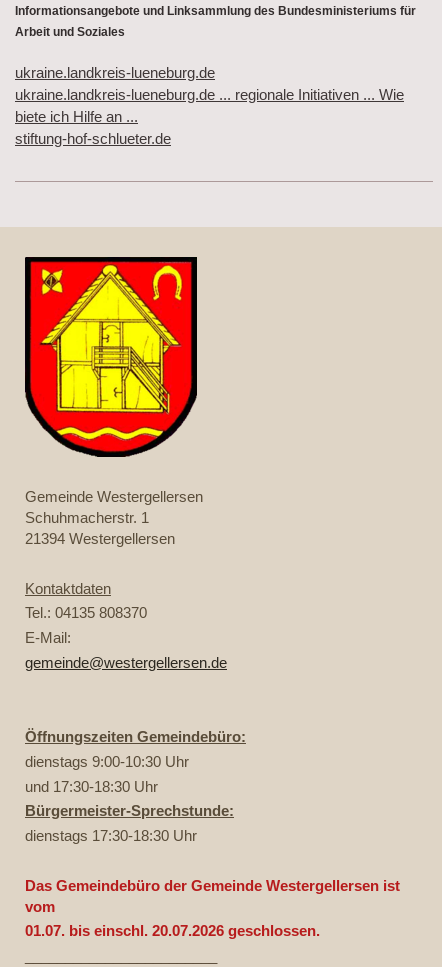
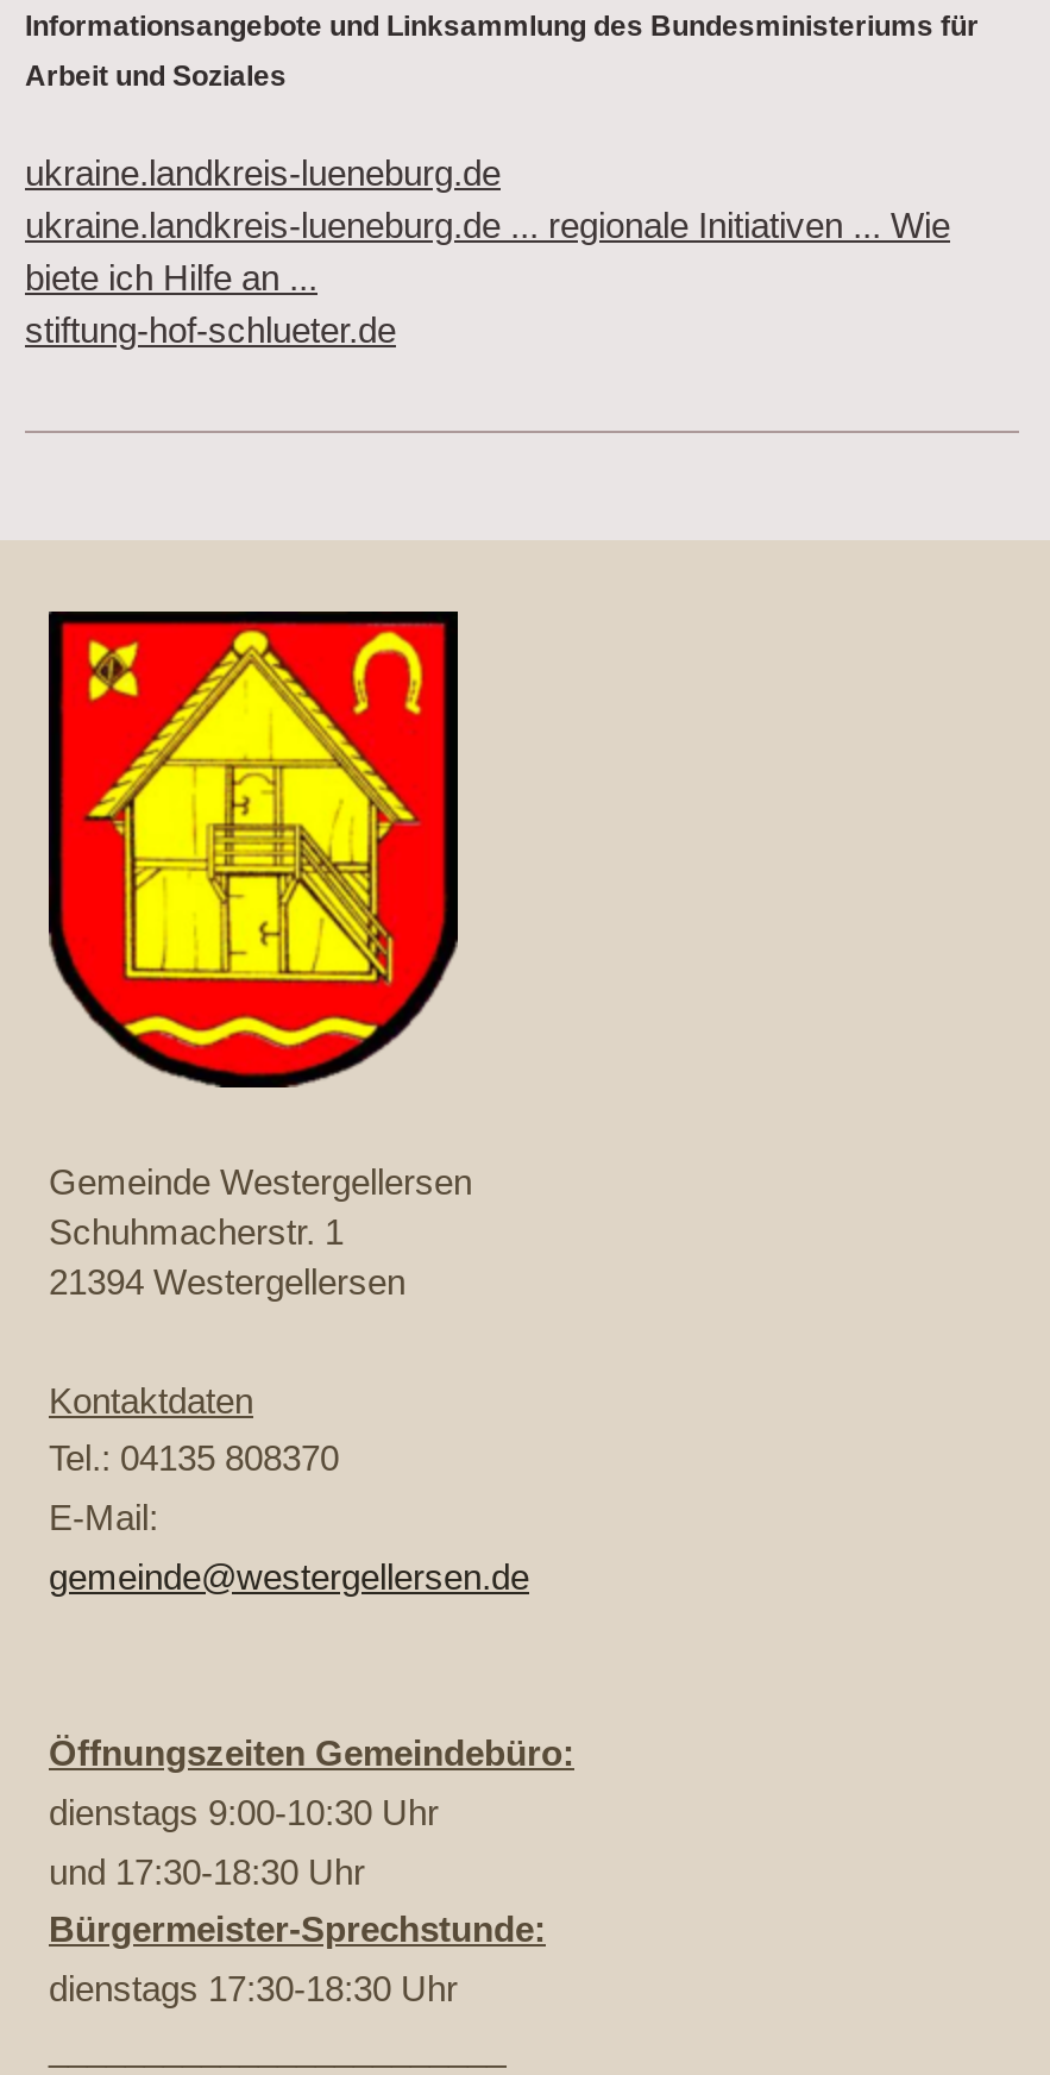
[25,876,400,939] Das Gemeindebüro der Gemeinde Westergellersen ist | vom | 01.07. bis einschl. 20.07.2026 geschlossen. -> none

